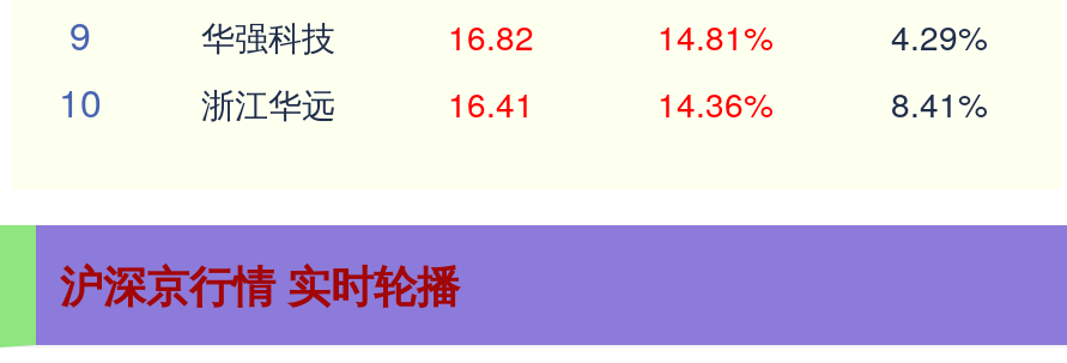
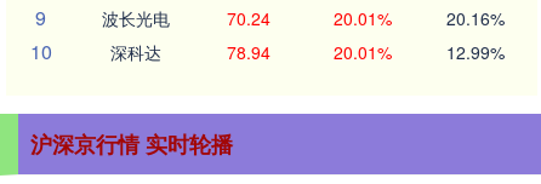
[201,12,987,60] 华强科技 | 16.82 | 14.81% | 4.29% -> [102,6,505,30] 波长光电 | 70.24 | 20.01% | 20.16%
[201,79,987,127] 浙江华远 | 16.41 | 14.36% | 8.41% -> [110,40,505,64] 深科达 | 78.94 | 20.01% | 12.99%

